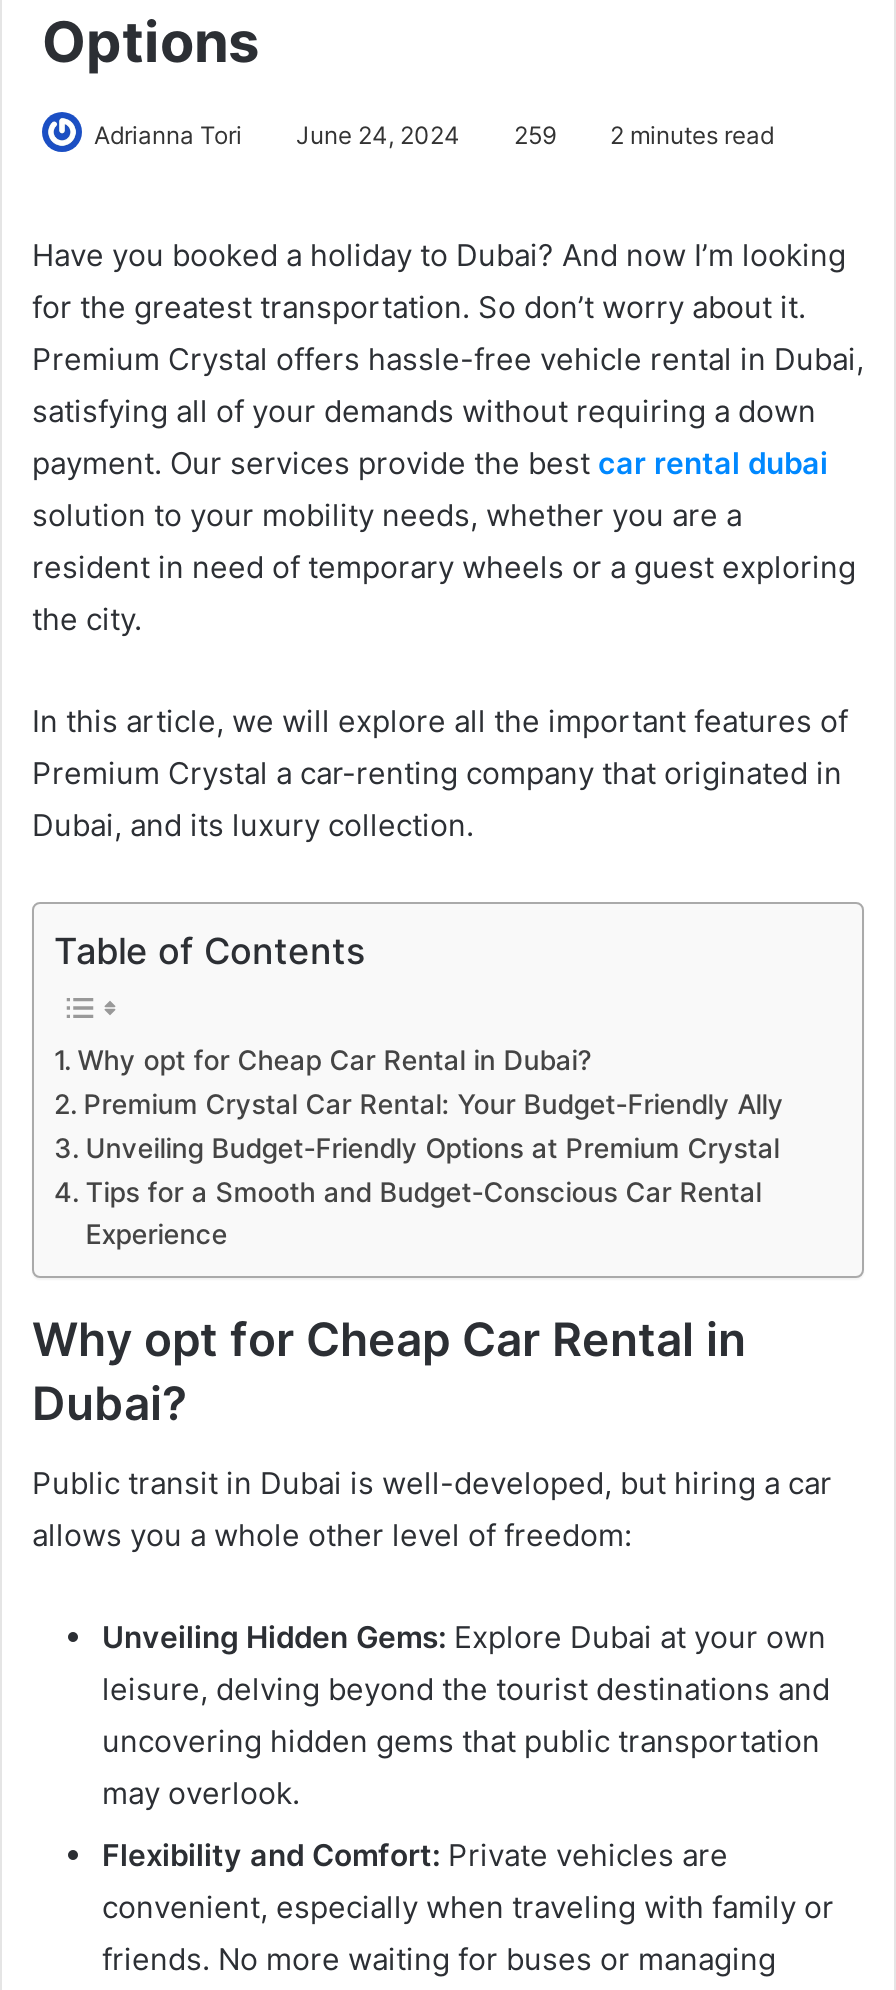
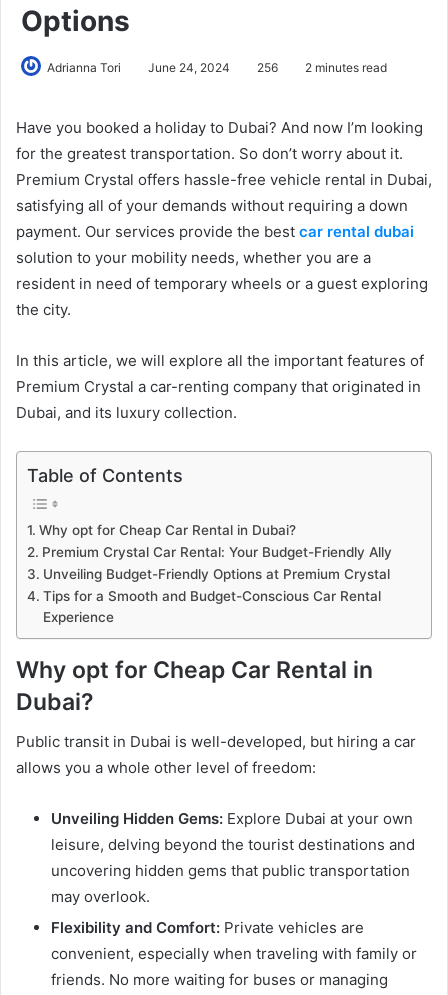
[94,120,774,150] Adrianna Tori June 24, 2024 259 2 minutes read -> [47,60,387,75] Adrianna Tori June 24, 2024 256 2 minutes read

